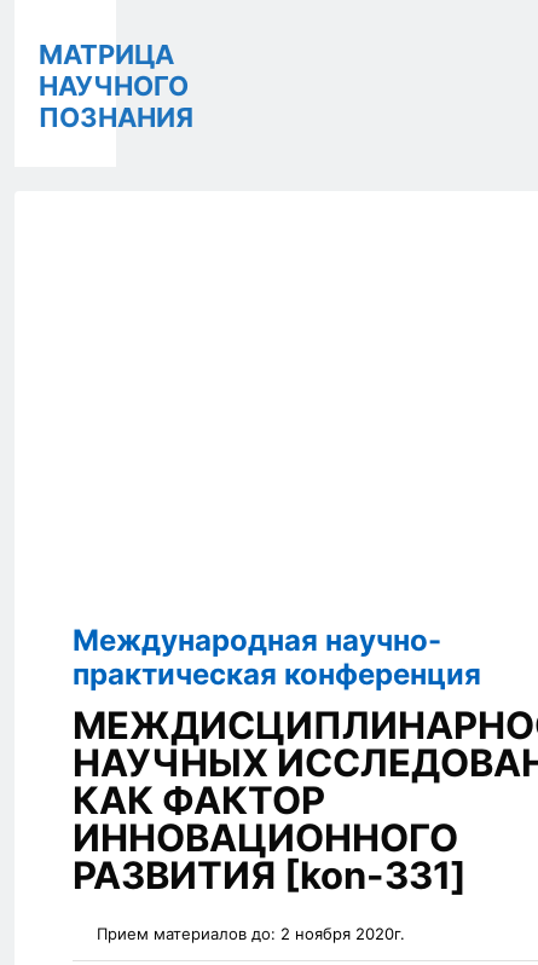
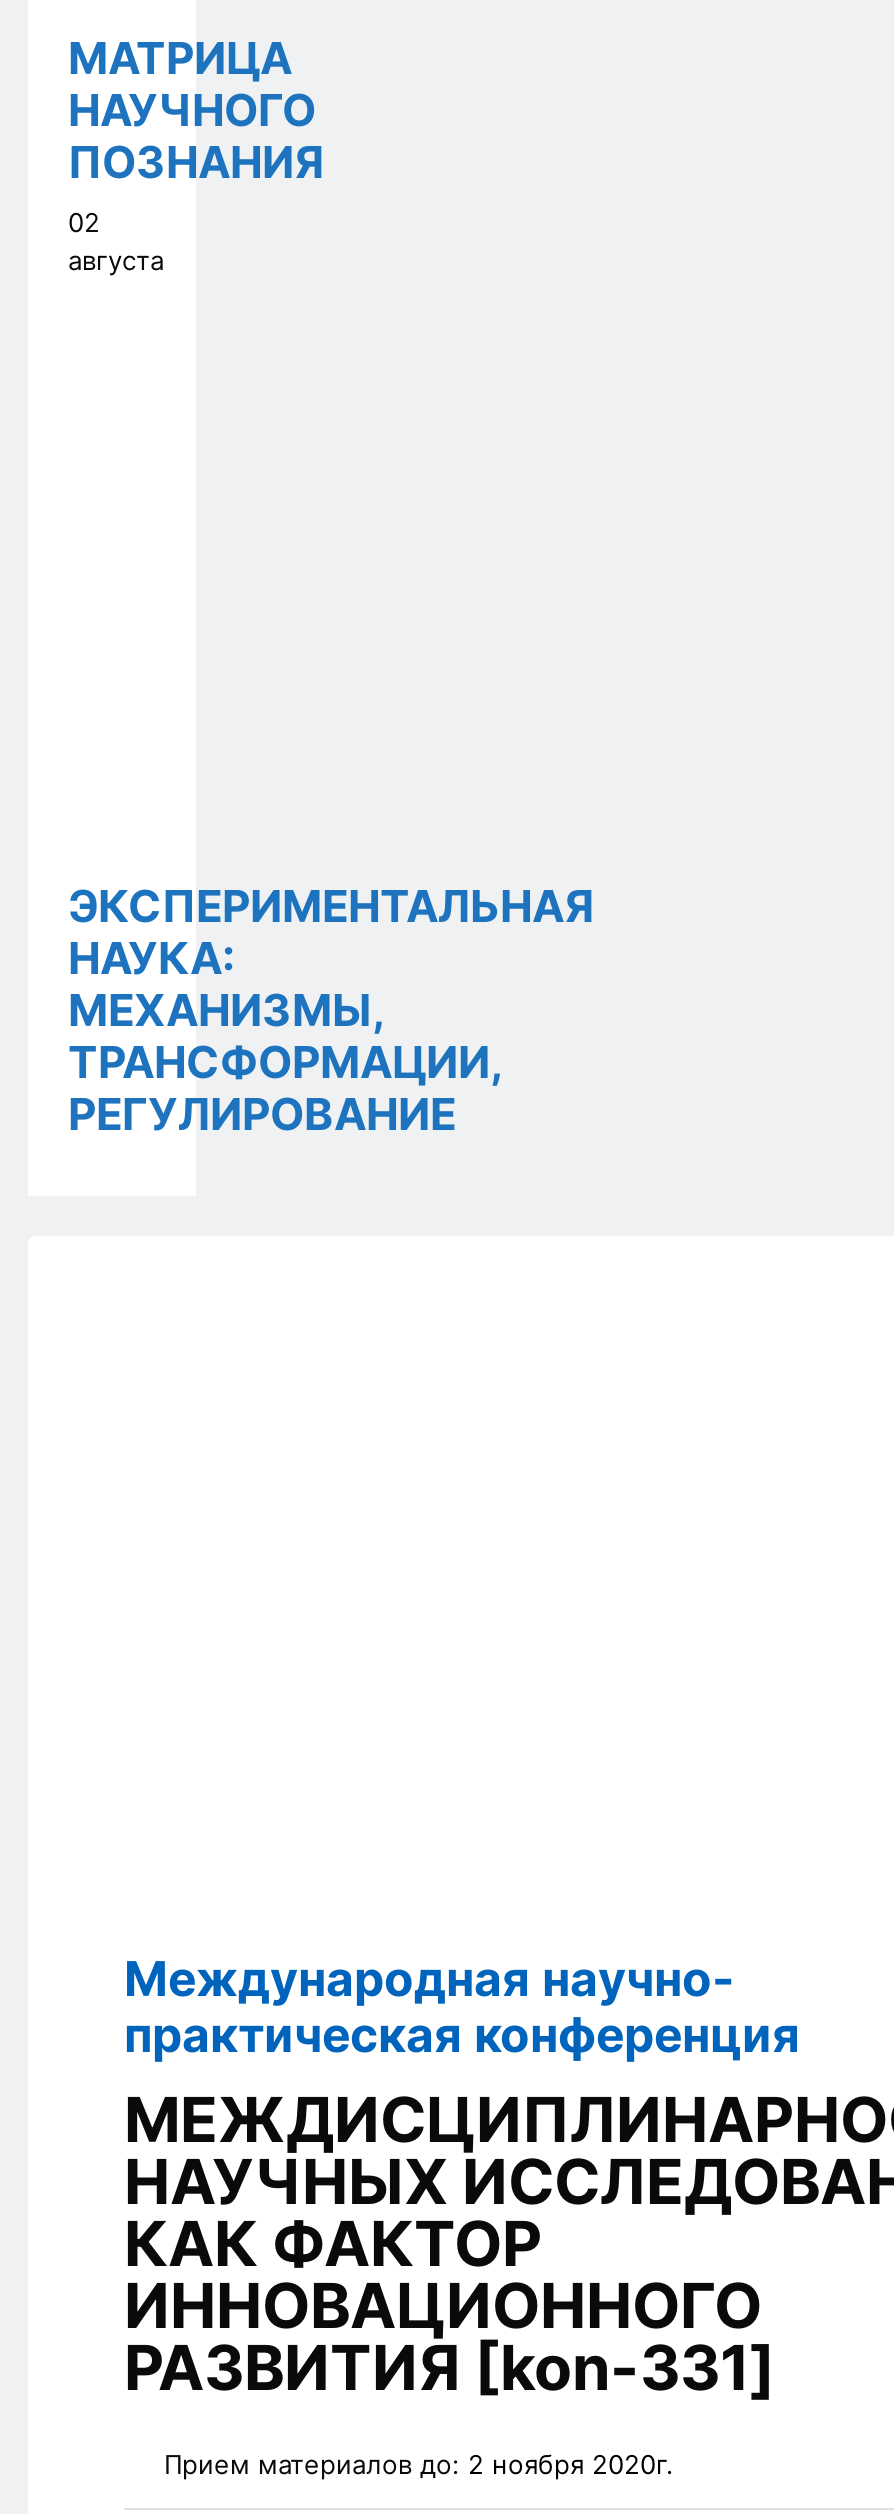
none -> [68,206,164,276] 02 | августа
none -> [68,880,594,1140] ЭКСПЕРИМЕНТАЛЬНАЯ | НАУКА: | МЕХАНИЗМЫ, | ТРАНСФОРМАЦИИ, | РЕГУЛИРОВАНИЕ

